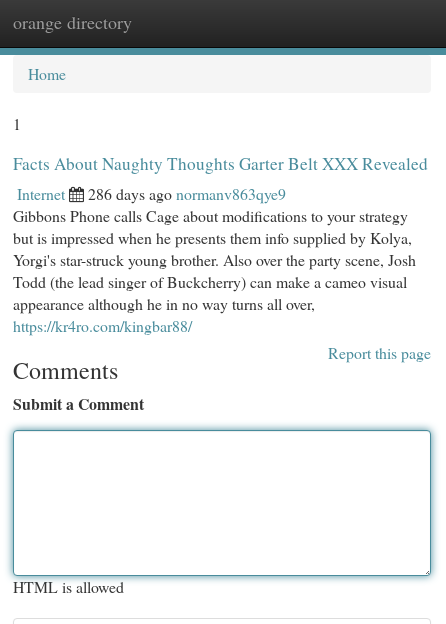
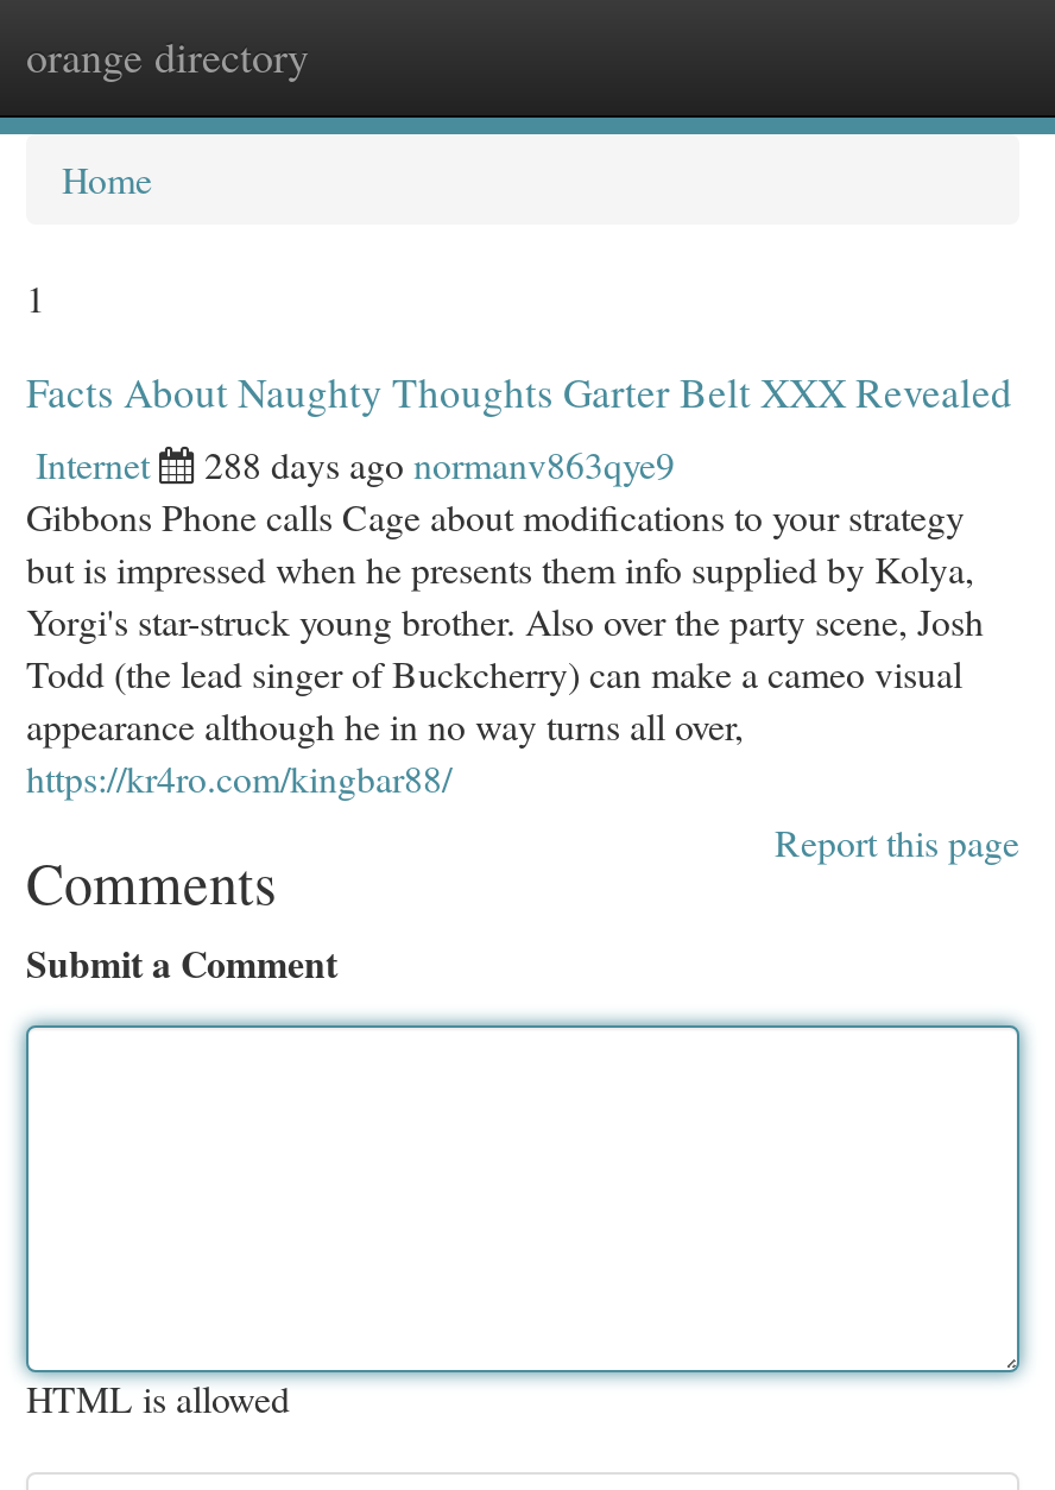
[88,183,286,204] 286 days ago normanv863qye9 -> [204,438,675,488] 288 days ago normanv863qye9

